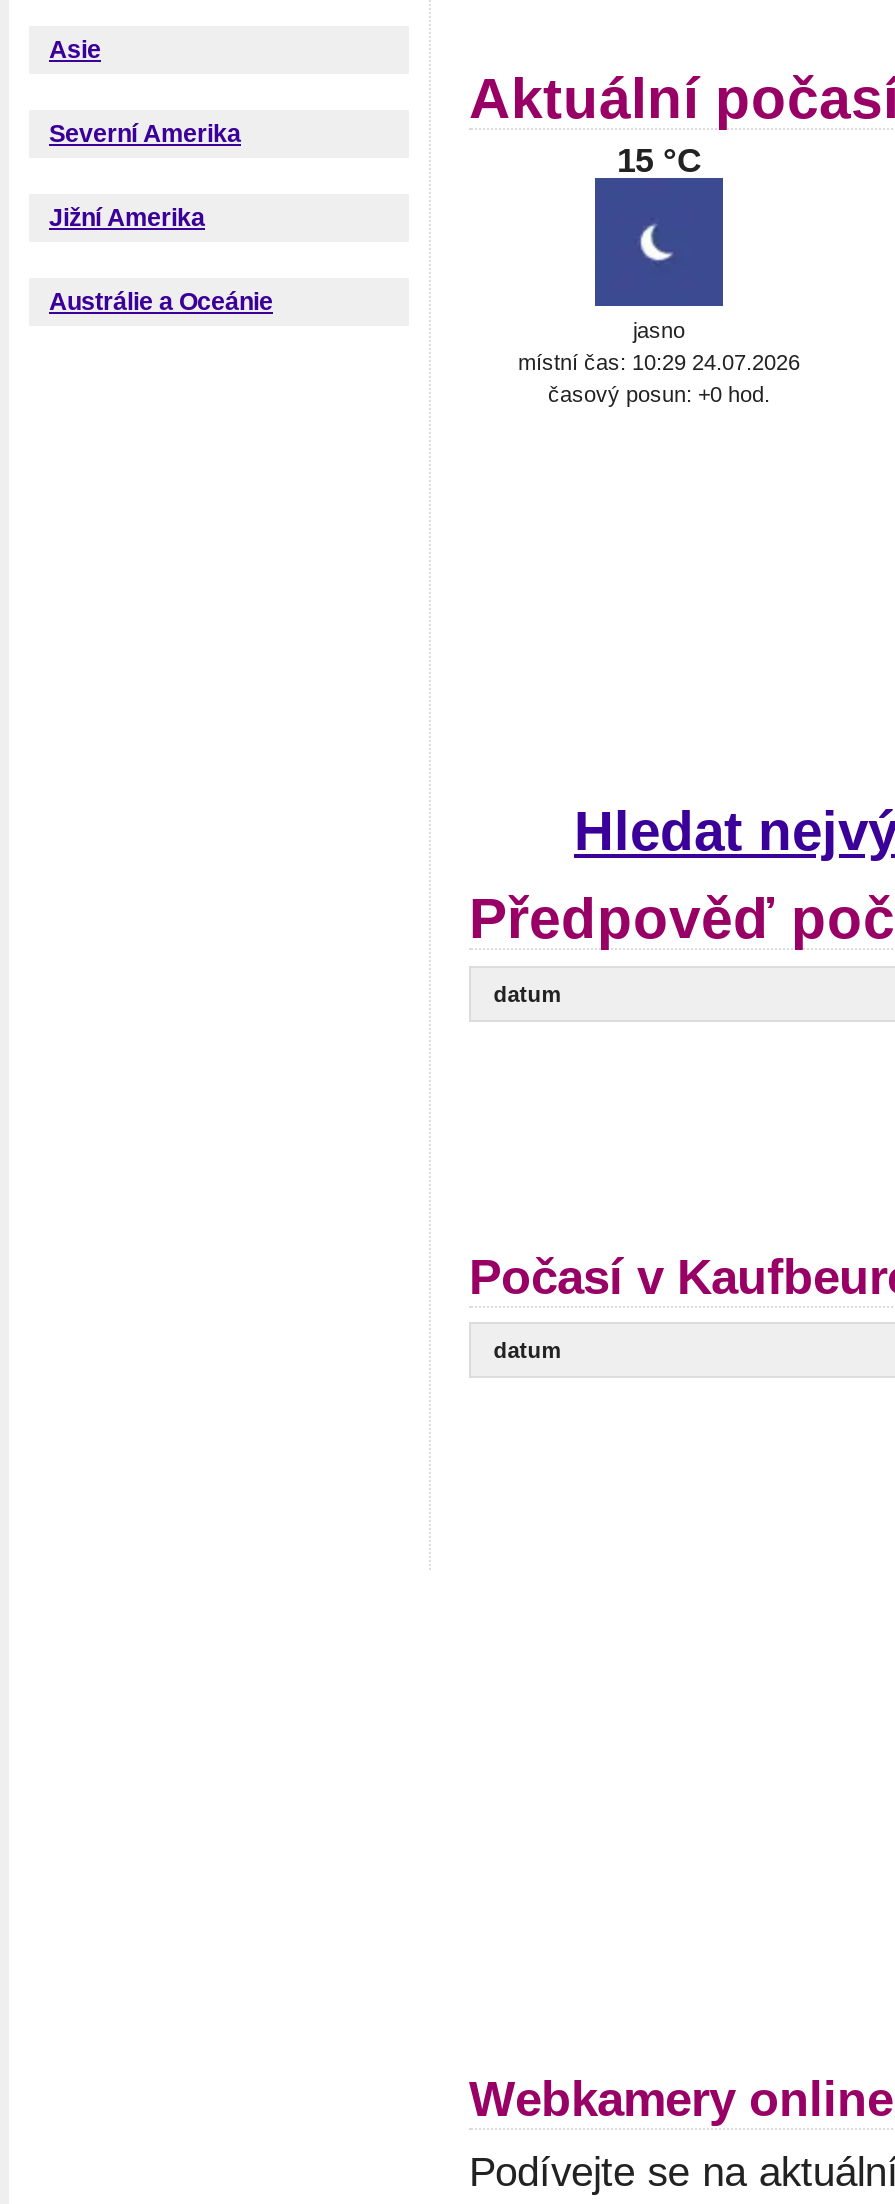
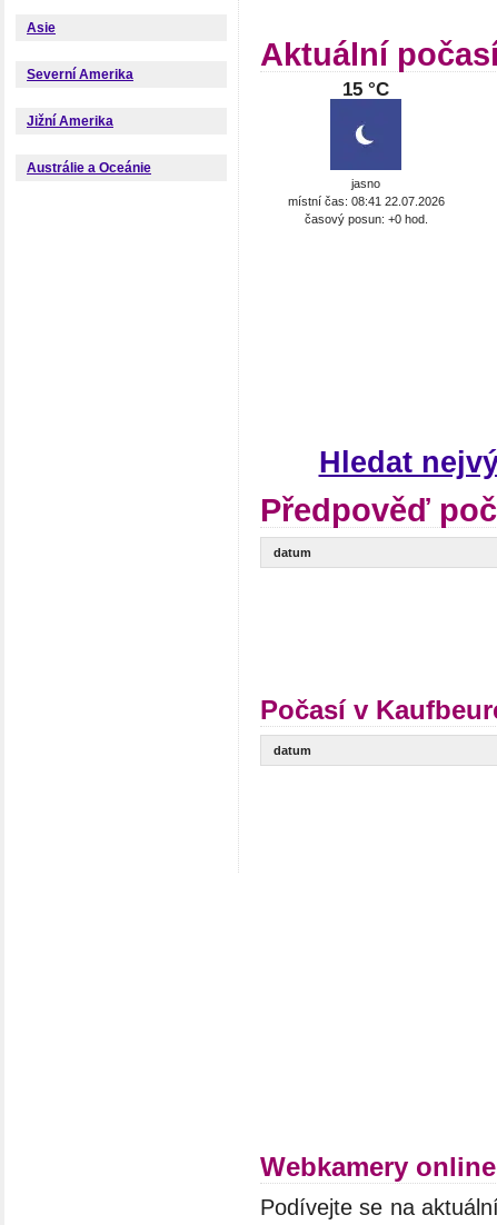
[518,349,800,373] místní čas: 10:29 24.07.2026 -> [287,194,444,208] místní čas: 08:41 22.07.2026

